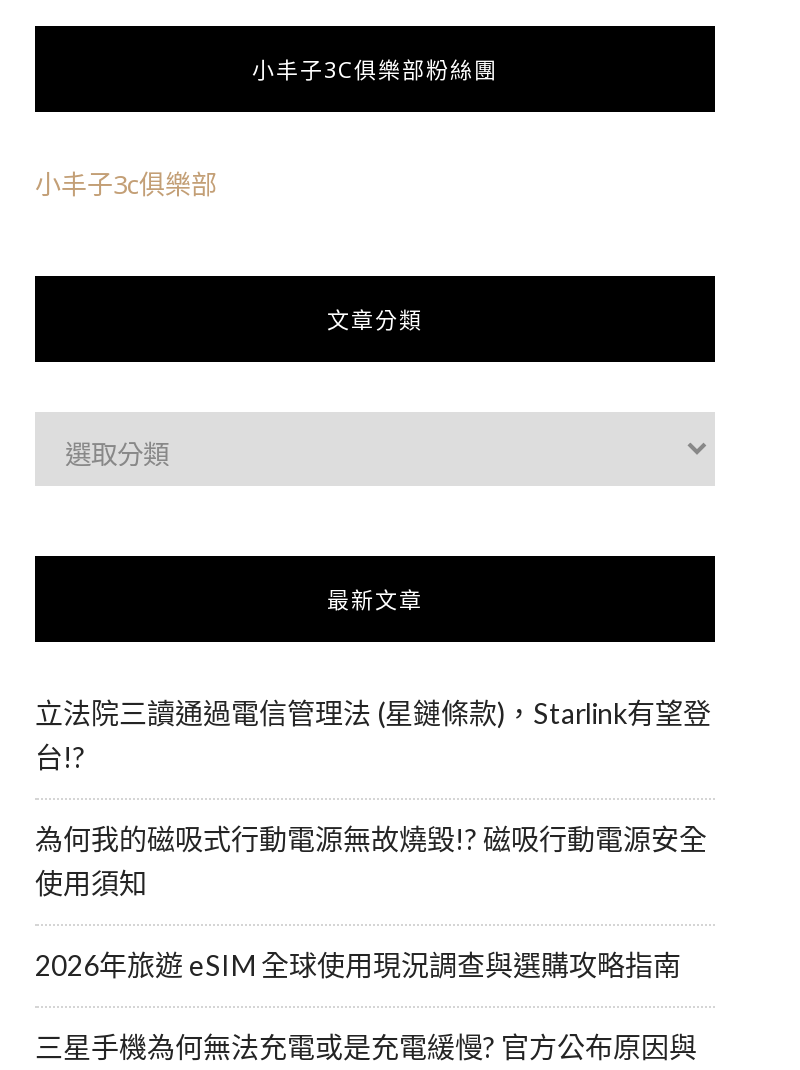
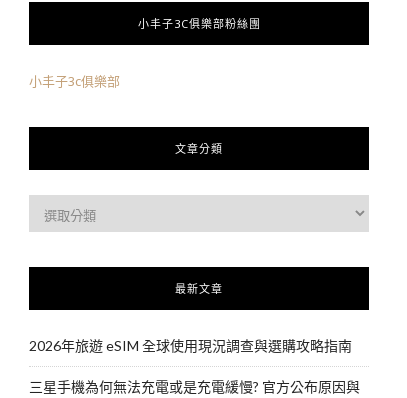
[35,696,711,900] 立法院三讀通過電信管理法 (星鏈條款)，Starlink有望登 | 台!? | 為何我的磁吸式行動電源無故燒毀!? 磁吸行動電源安全 | 使用須知 -> none

